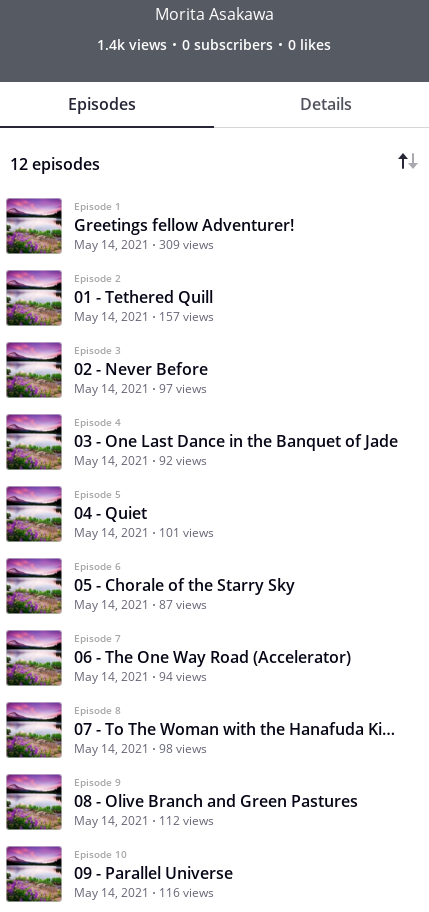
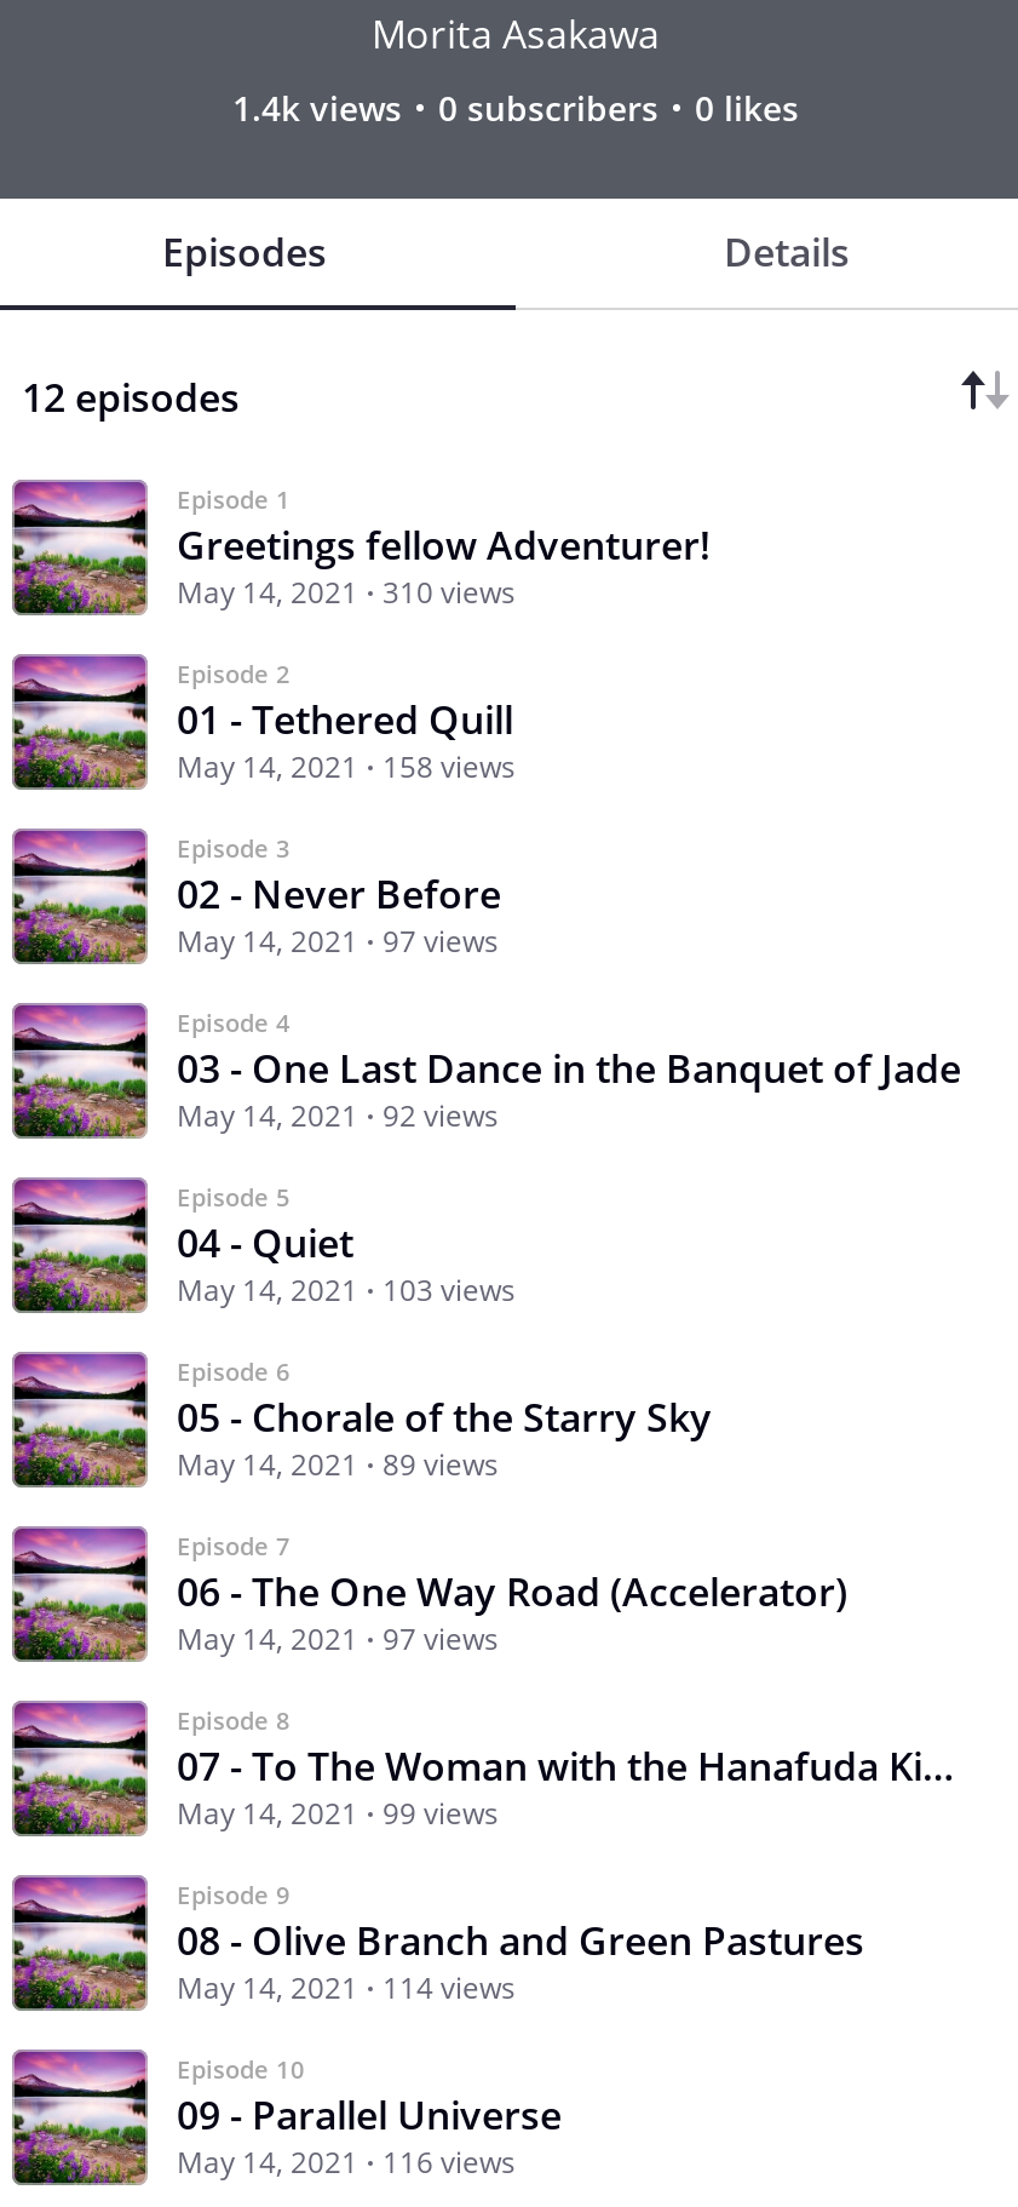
[74,236,214,253] May 14, 2021 309 views -> [177,572,516,613] May 14, 2021 310 views
[74,308,214,325] May 14, 2021 157 views -> [177,746,516,787] May 14, 2021 158 views
[74,524,214,541] May 14, 2021 101 views -> [177,1269,516,1311] May 14, 2021 103 views
[74,596,207,613] May 14, 2021 87 views -> [177,1444,499,1485] May 14, 2021 89 views
[74,668,207,685] May 14, 2021 94 views -> [177,1618,499,1659] May 14, 2021 97 views
[74,740,207,757] May 14, 2021 98 views -> [177,1793,499,1834] May 14, 2021 99 views
[74,812,214,829] May 14, 2021 112 views -> [177,1967,516,2008] May 14, 2021 114 views

